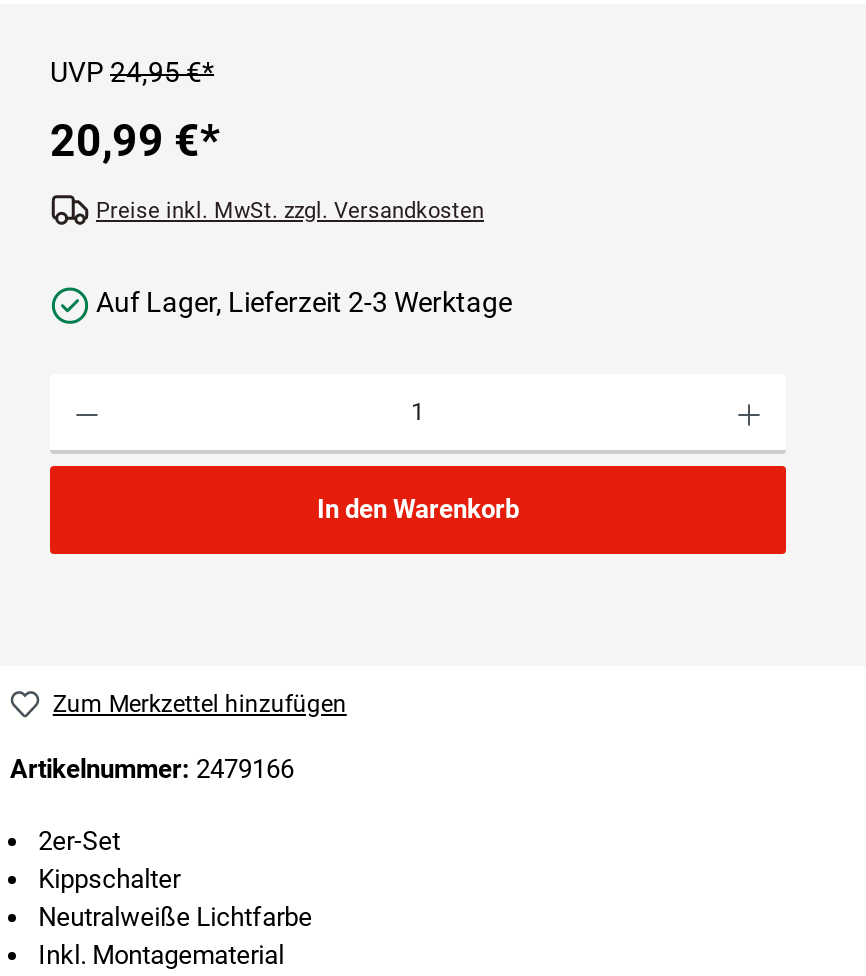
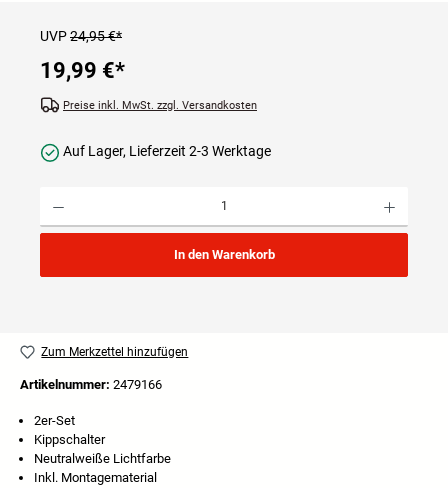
[50,115,220,165] 20,99 €* -> [40,58,125,83] 19,99 €*

